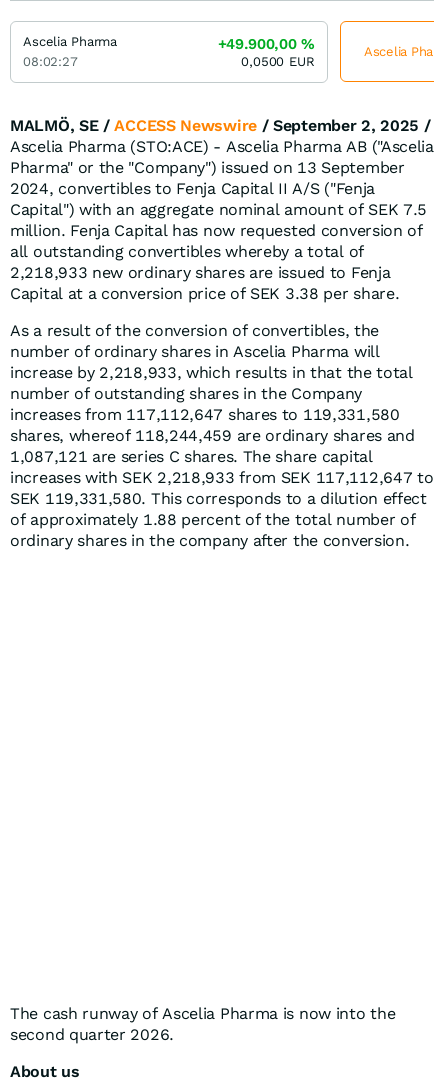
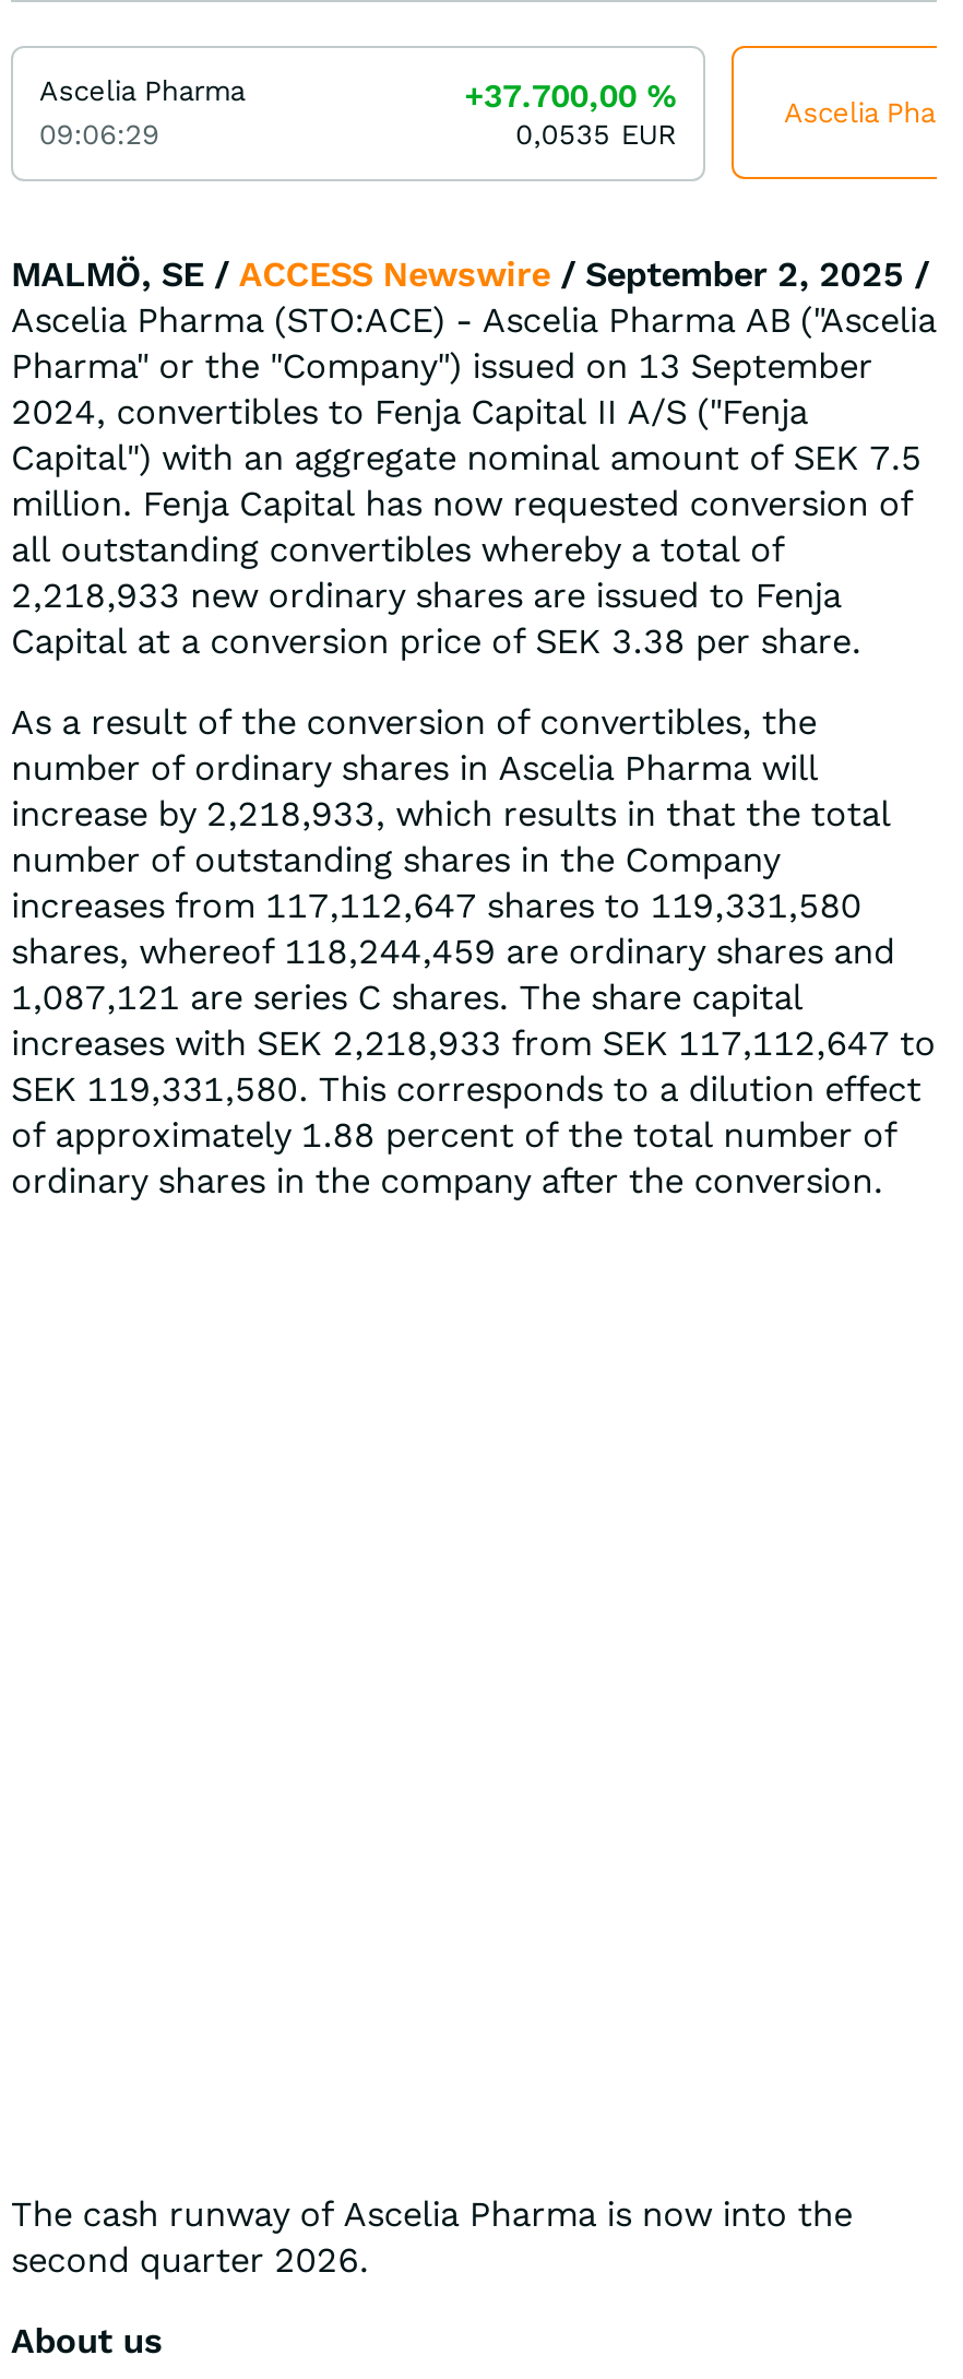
[218,35,315,53] +49.900,00% -> [464,76,677,116] +37.700,00%
[23,54,78,69] 08:02:27 -> [39,118,159,151] 09:06:29
[241,54,315,69] 0,0500 EUR -> [516,118,677,151] 0,0535 EUR

